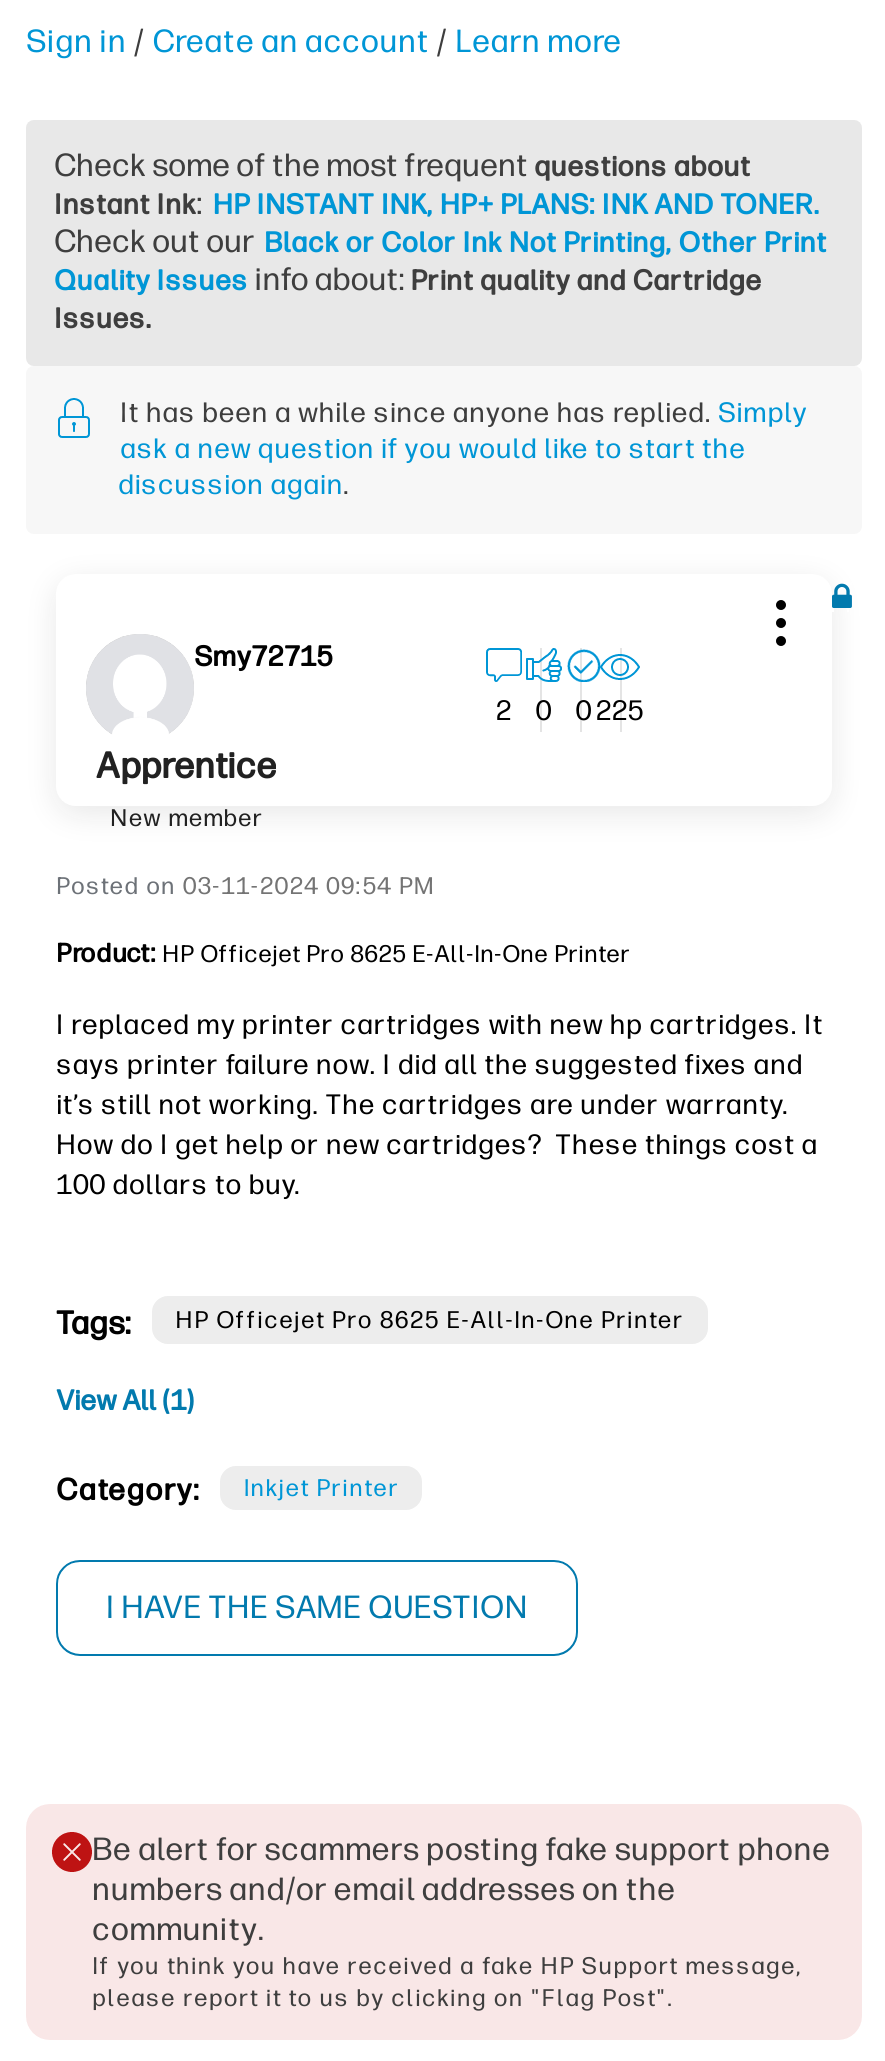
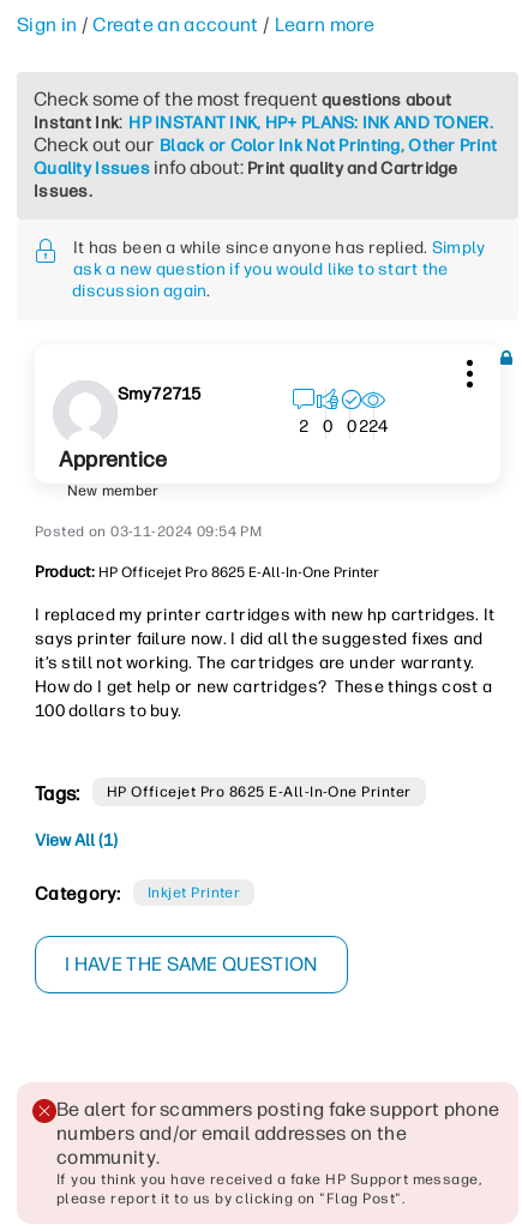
[495,693,643,728] 2 0 0 225 -> [298,416,387,437] 2 0 0 224

